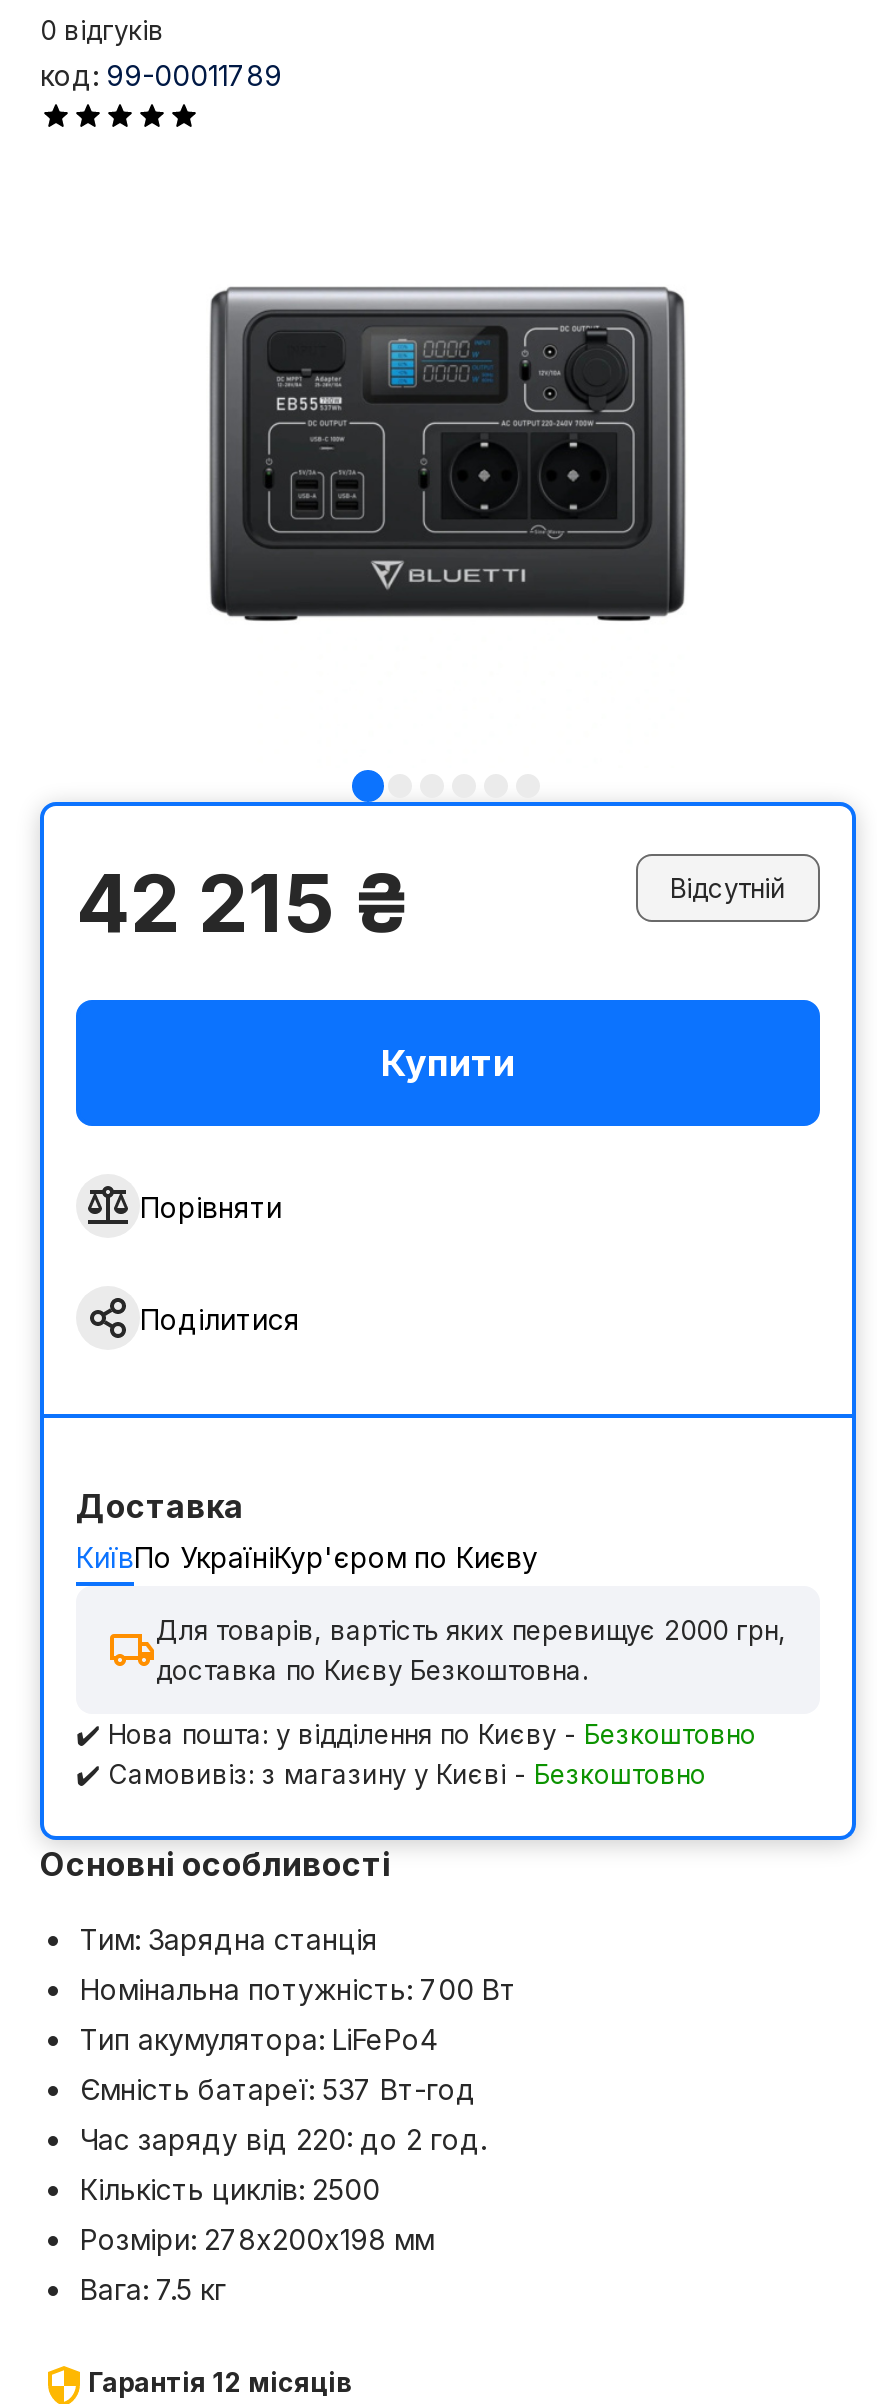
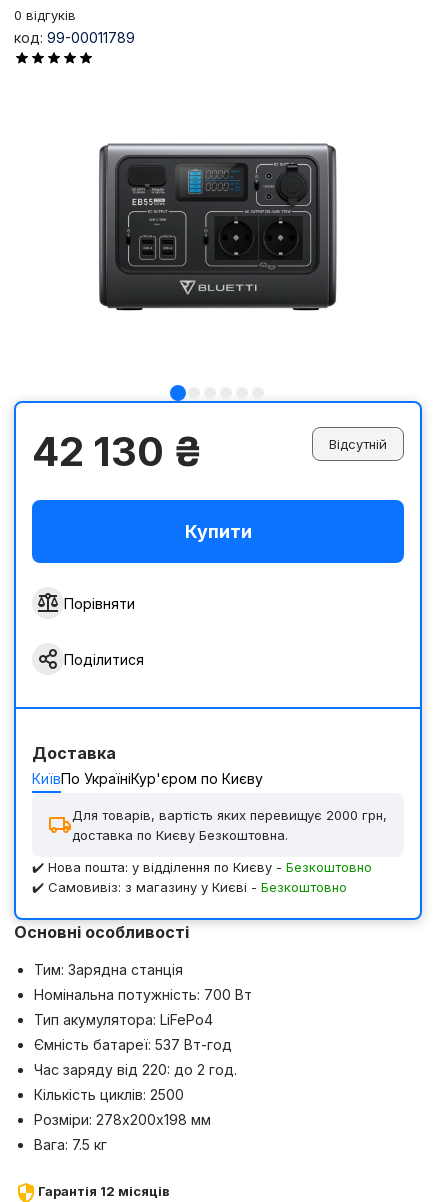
[76,854,412,952] 42 215 ₴ -> [32,427,203,476] 42 130 ₴

